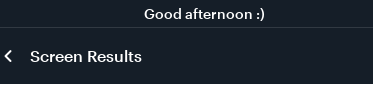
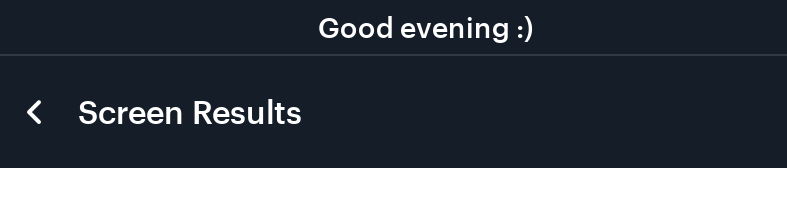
[143,4,264,21] Good afternoon :) -> [318,9,534,43] Good evening :)

